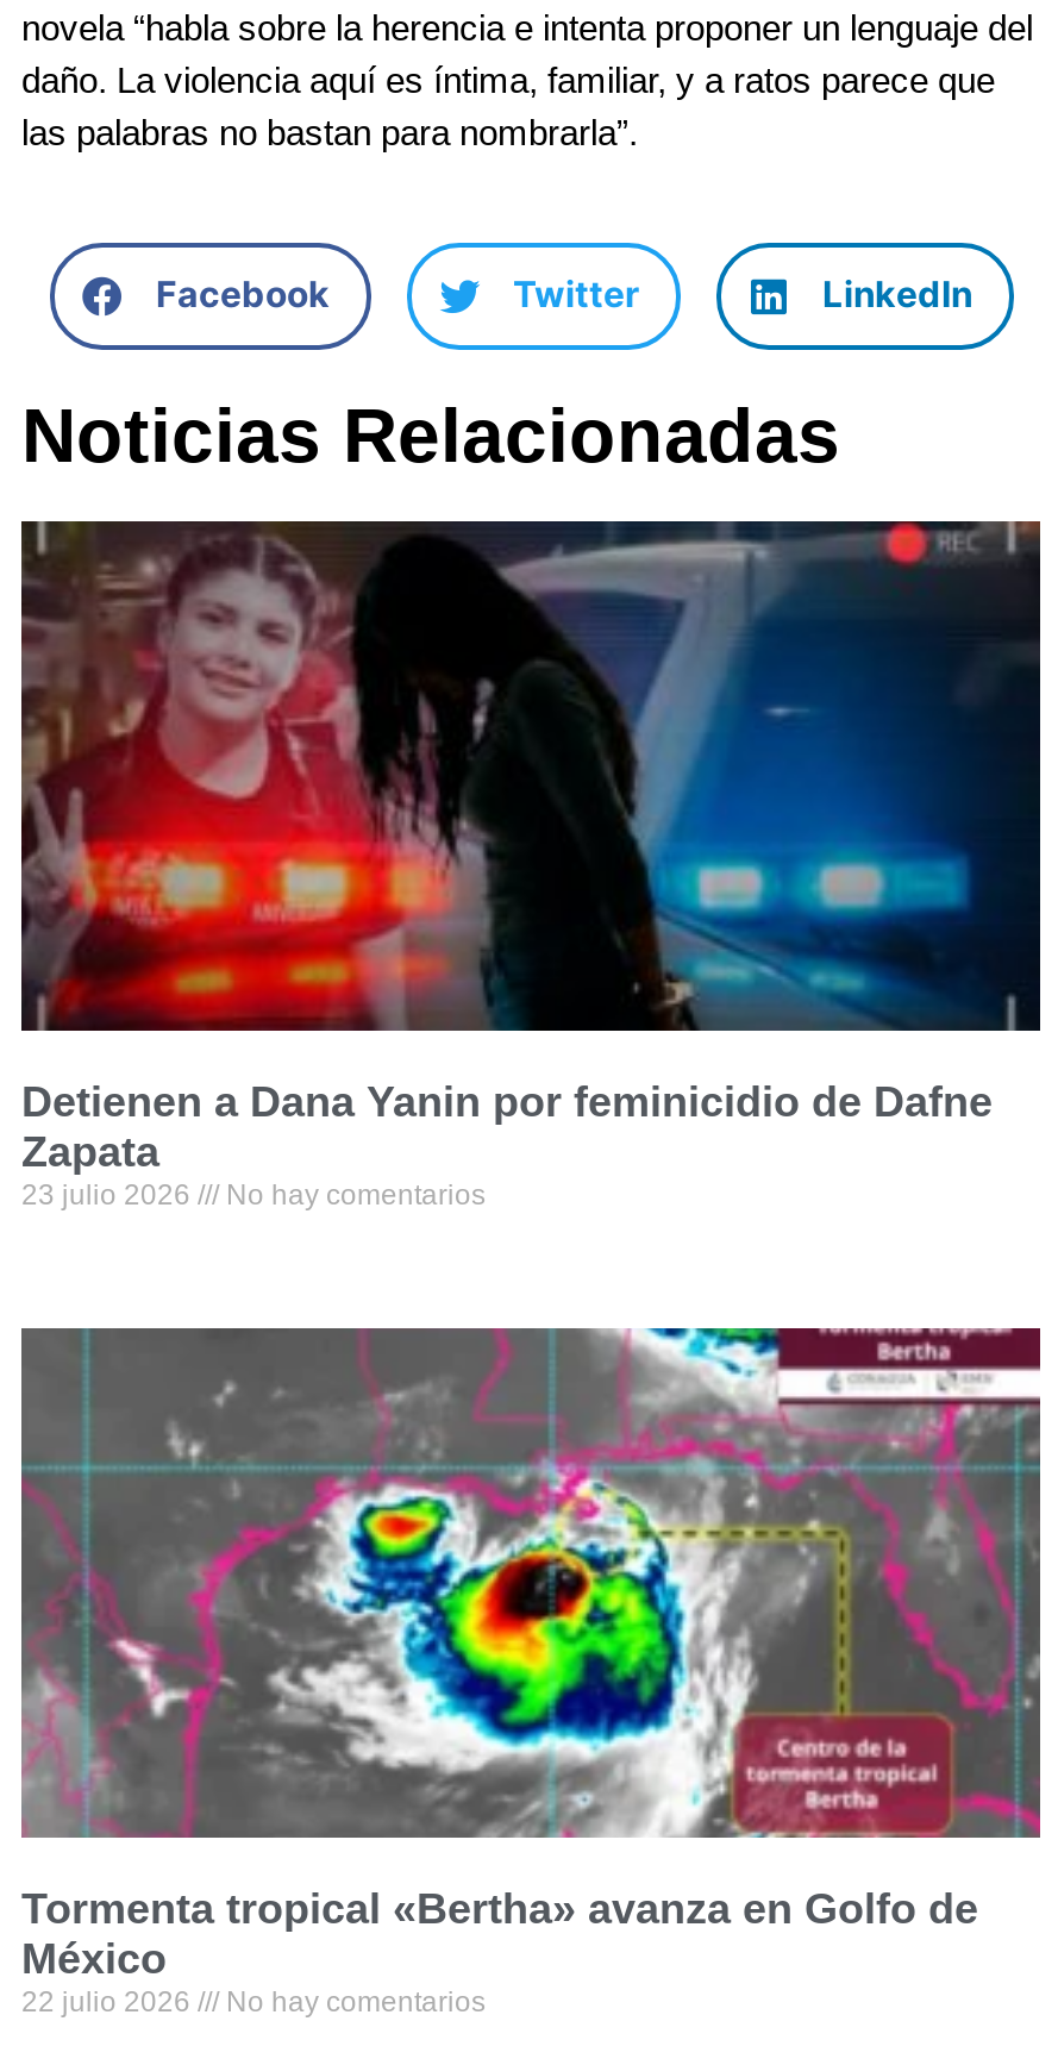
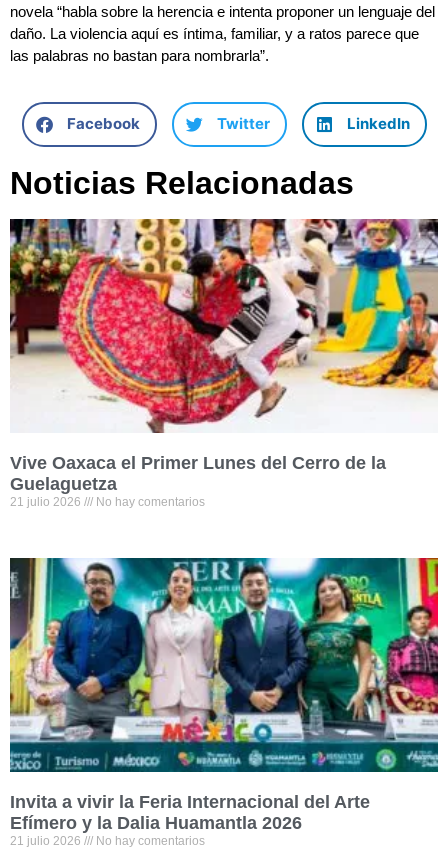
[19,519,1043,1211] [image] | Detienen a Dana Yanin por feminicidio de Dafne | Zapata | 23 julio 2026 -> [9,218,439,509] [image] | Vive Oaxaca el Primer Lunes del Cerro de la | Guelaguetza | 21 julio 2026
[19,1326,1043,2018] [image] | Tormenta tropical «Bertha» avanza en Golfo de | México | 22 julio 2026 -> [9,557,439,848] [image] | Invita a vivir la Feria Internacional del Arte | Efímero y la Dalia Huamantla 2026 | 21 julio 2026

